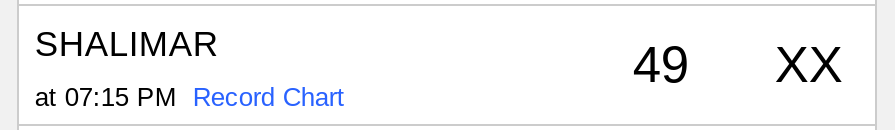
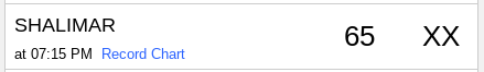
[633,35,843,91] 49 XX -> [344,20,460,51] 65 XX

